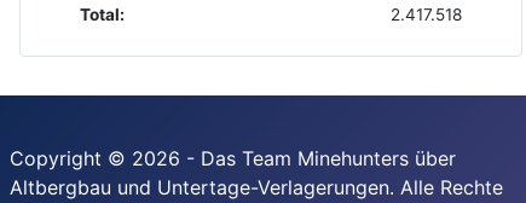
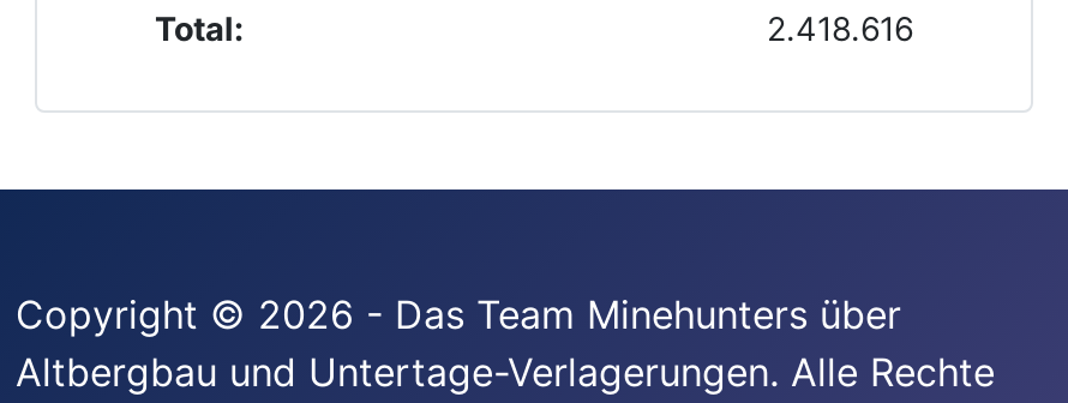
[391,5,462,24] 2.417.518 -> [767,10,913,48] 2.418.616

